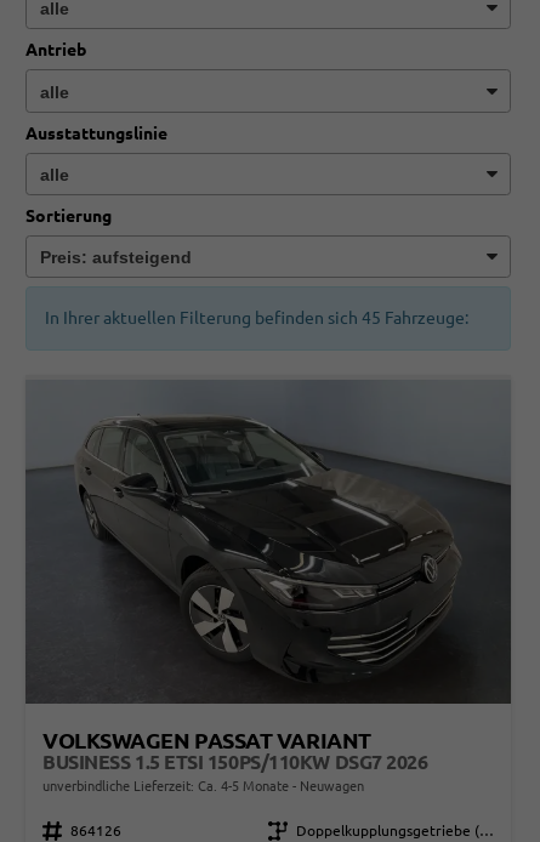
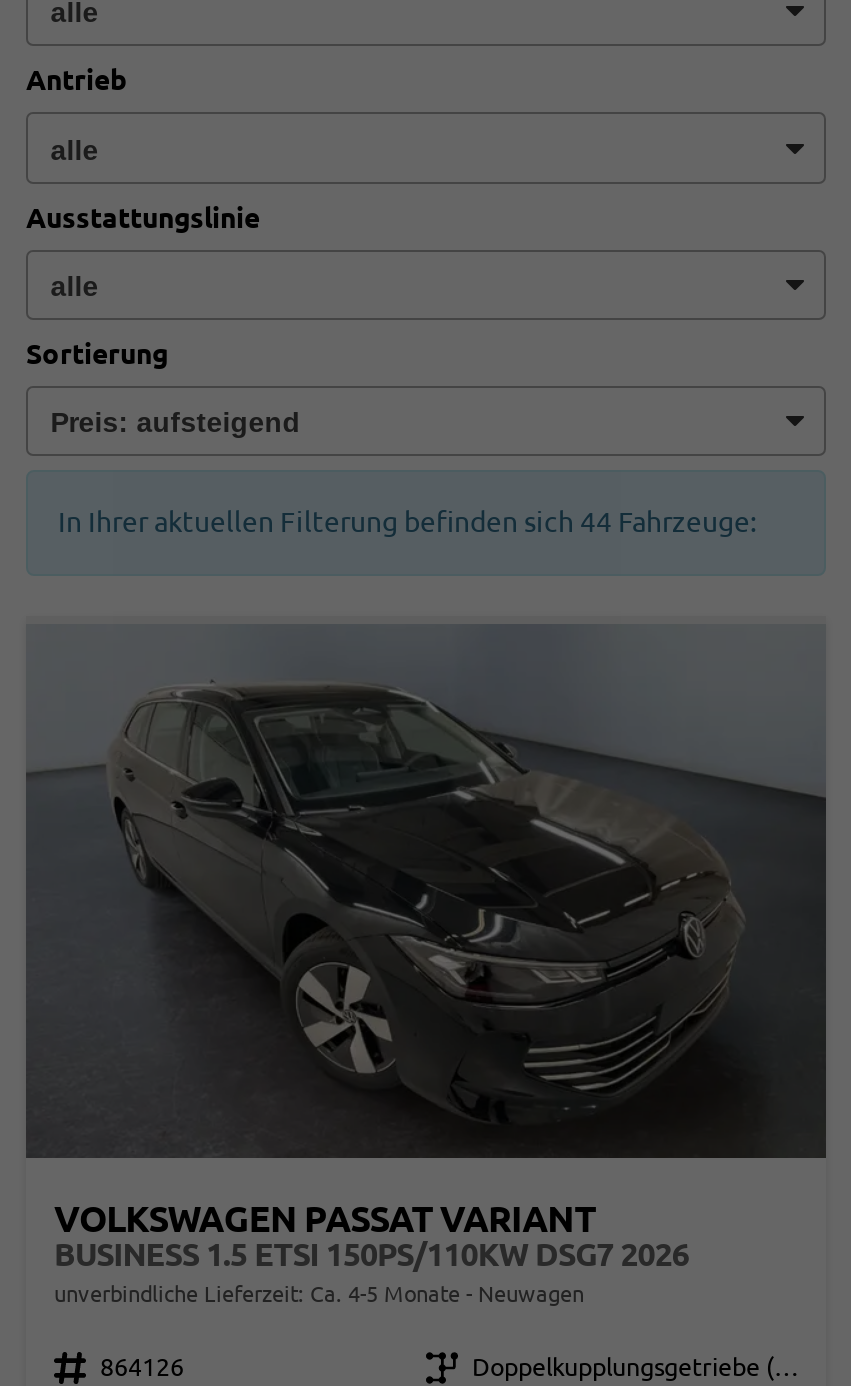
[45,309,468,328] In Ihrer aktuellen Filterung befinden sich 45 Fahrzeuge: -> [58,507,756,539] In Ihrer aktuellen Filterung befinden sich 44 Fahrzeuge:

